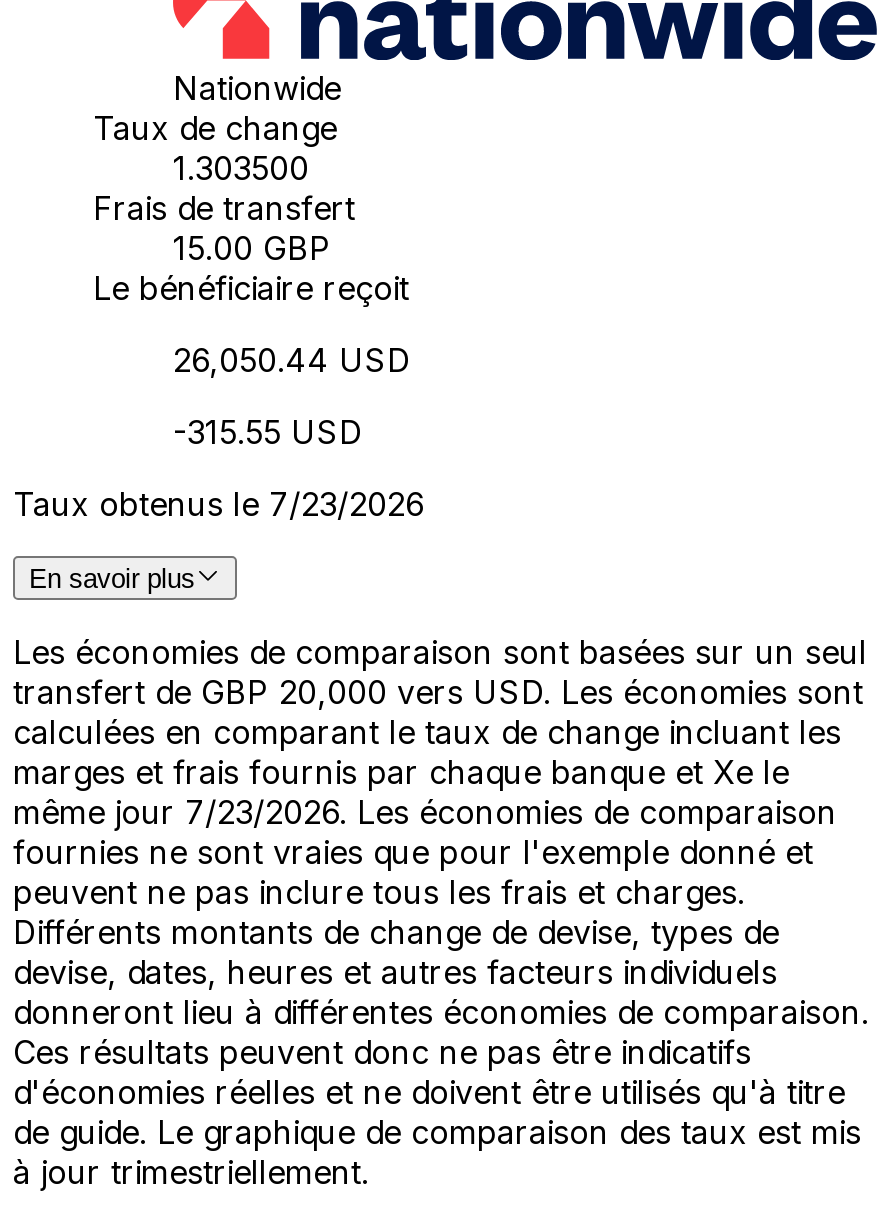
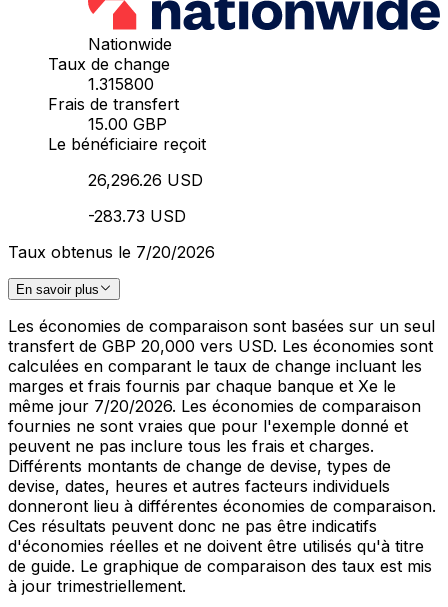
[173,148,309,188] 1.303500 -> [88,74,154,94] 1.315800
[173,340,411,380] 26,050.44 USD -> [88,170,203,190] 26,296.26 USD
[173,412,363,452] -315.55 USD -> [88,206,186,226] -283.73 USD
[13,484,425,524] Taux obtenus le 7/23/2026 -> [8,242,215,262] Taux obtenus le 7/20/2026
[13,793,837,833] même jour 7/23/2026. Les économies de comparaison -> [8,396,421,416] même jour 7/20/2026. Les économies de comparaison

